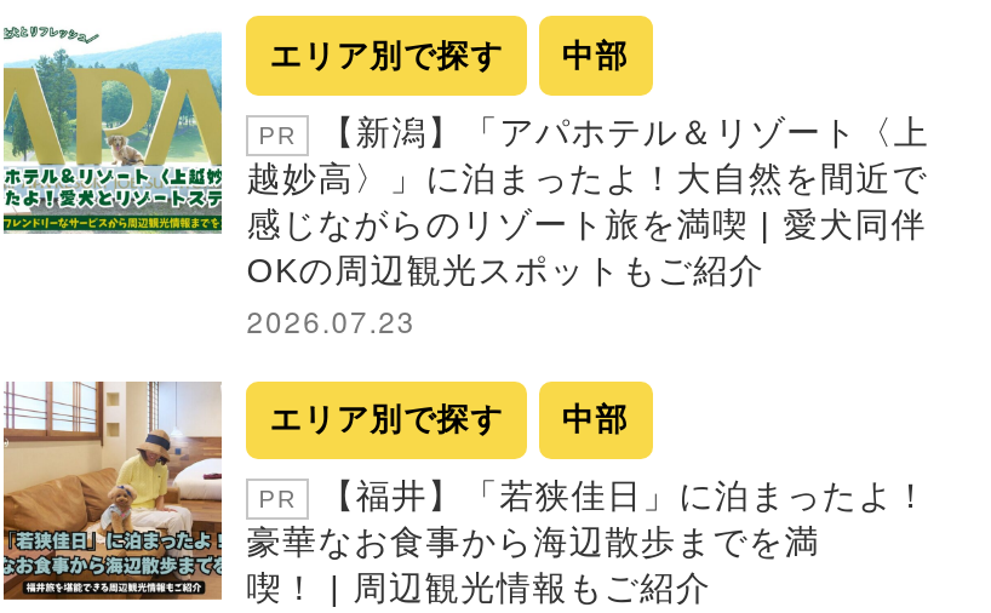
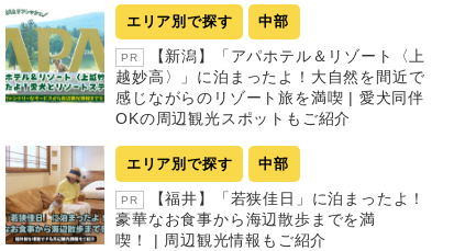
[246,299,416,340] 2026.07.23 -> none

